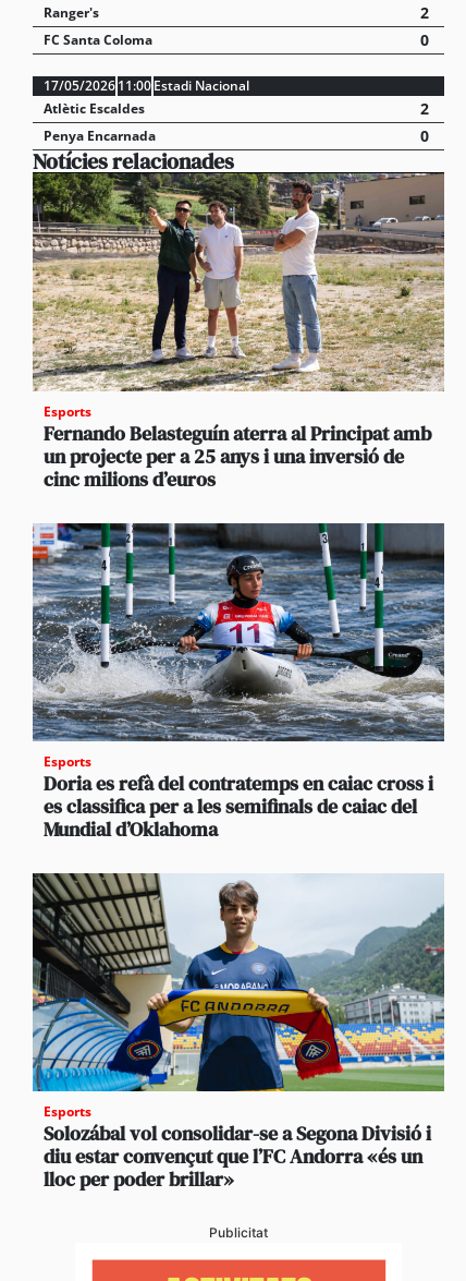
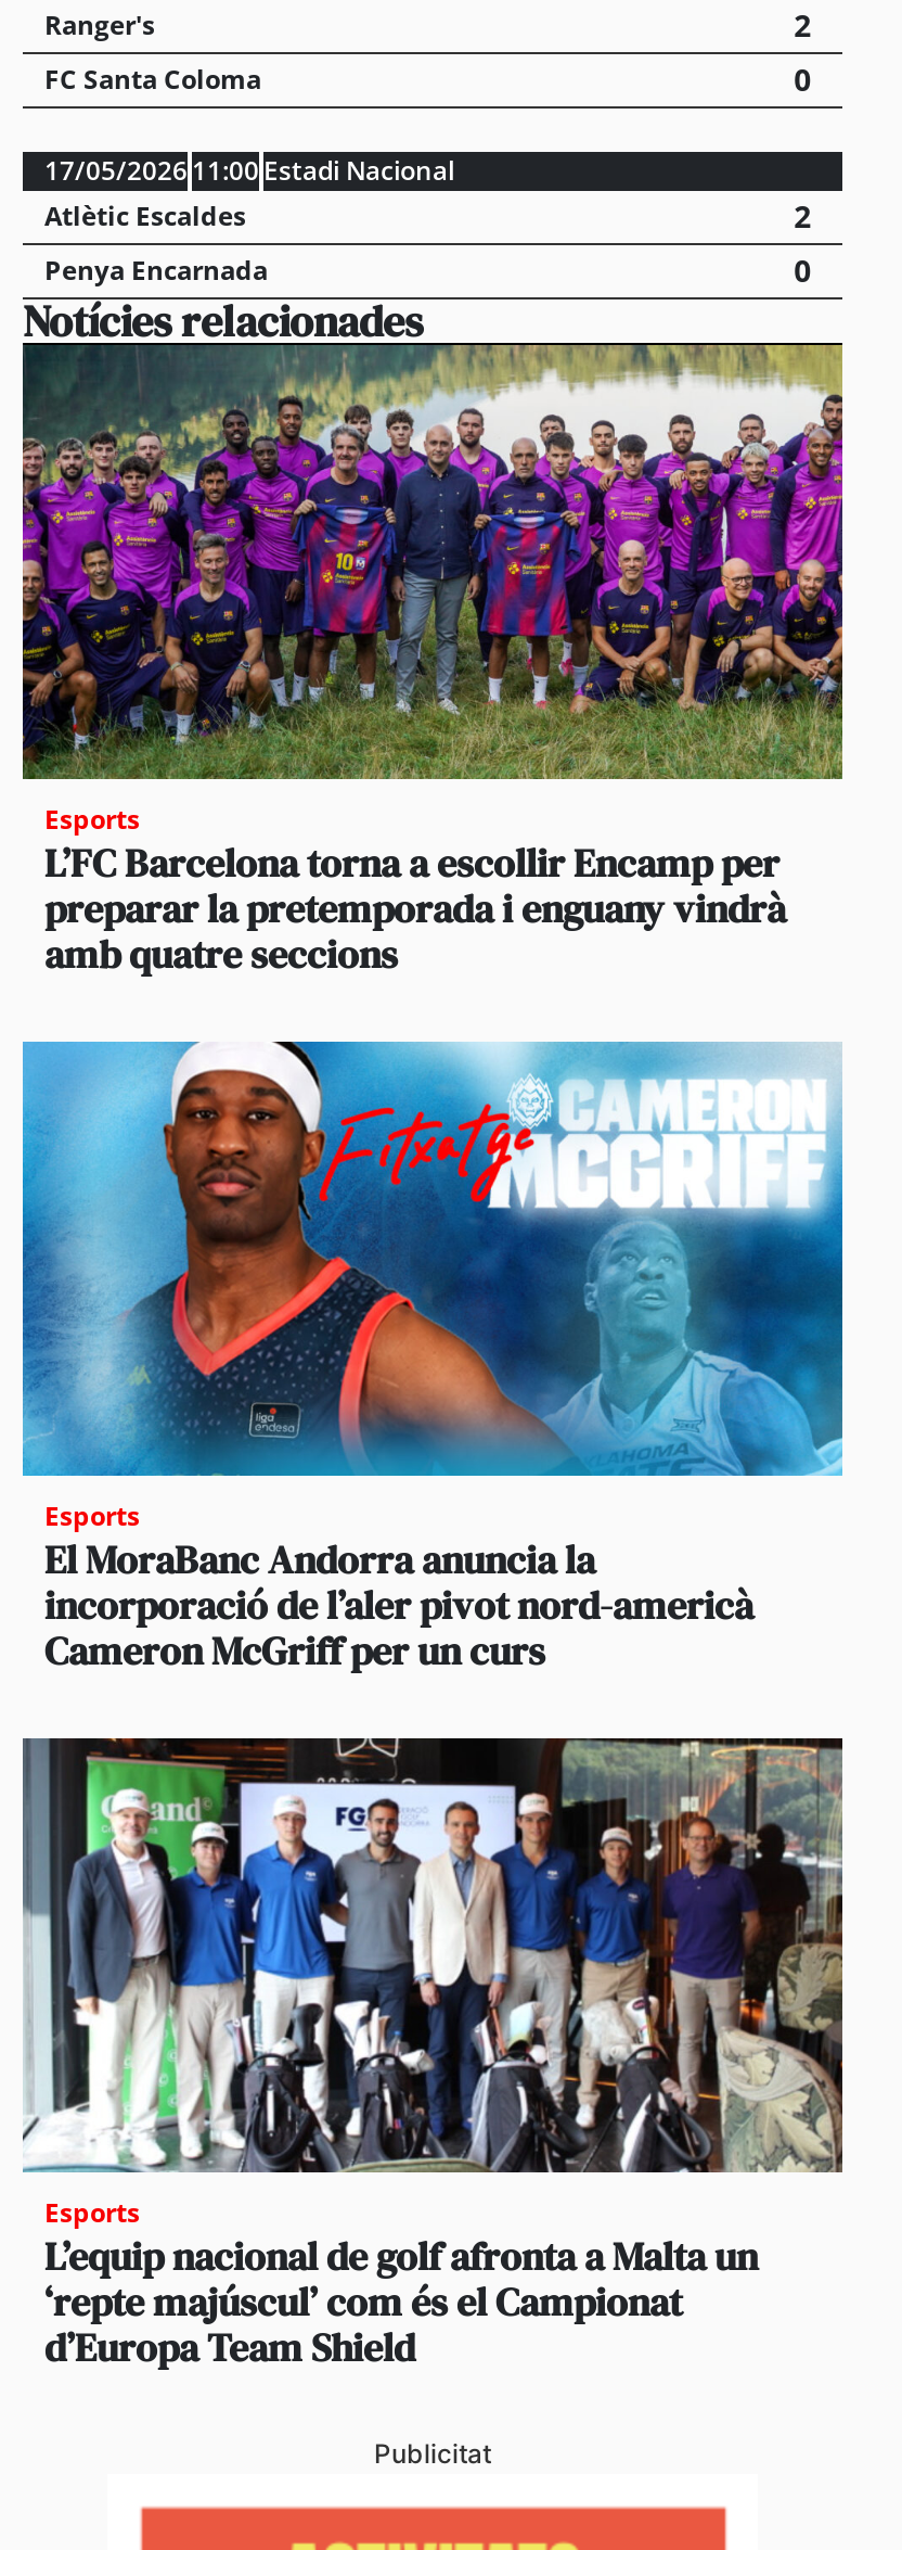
[32,172,445,492] [image] | Fernando Belasteguín aterra al Principat amb | un projecte per a 25 anys i una inversió de | cinc milions d’euros -> [21,343,845,980] [image] | L’FC Barcelona torna a escollir Encamp per | preparar la pretemporada i enguany vindrà | amb quatre seccions
[32,522,445,842] [image] | Doria es refà del contratemps en caiac cross i | es classifica per a les semifinals de caiac del | Mundial d’Oklahoma -> [21,1040,845,1676] [image] | El MoraBanc Andorra anuncia la | incorporació de l’aler pivot nord-americà | Cameron McGriff per un curs
[32,872,445,1192] [image] | Solozábal vol consolidar-se a Segona Divisió i | diu estar convençut que l’FC Andorra «és un | lloc per poder brillar» -> [21,1736,845,2373] [image] | L’equip nacional de golf afronta a Malta un | ‘repte majúscul’ com és el Campionat | d’Europa Team Shield

